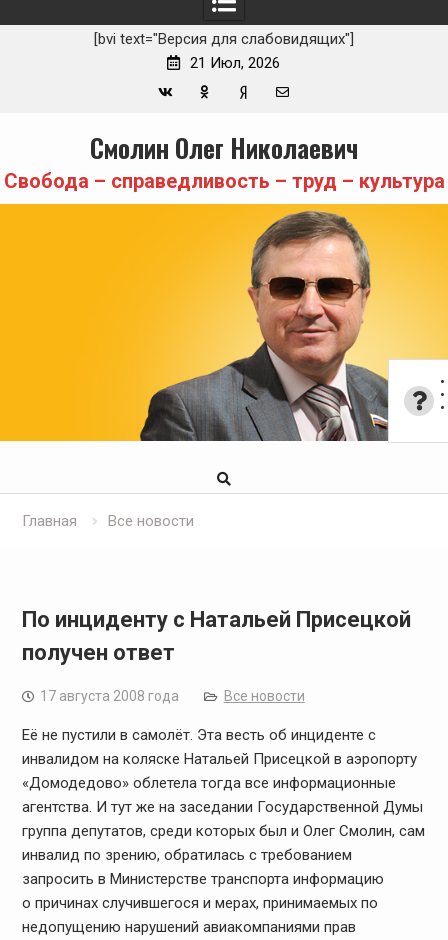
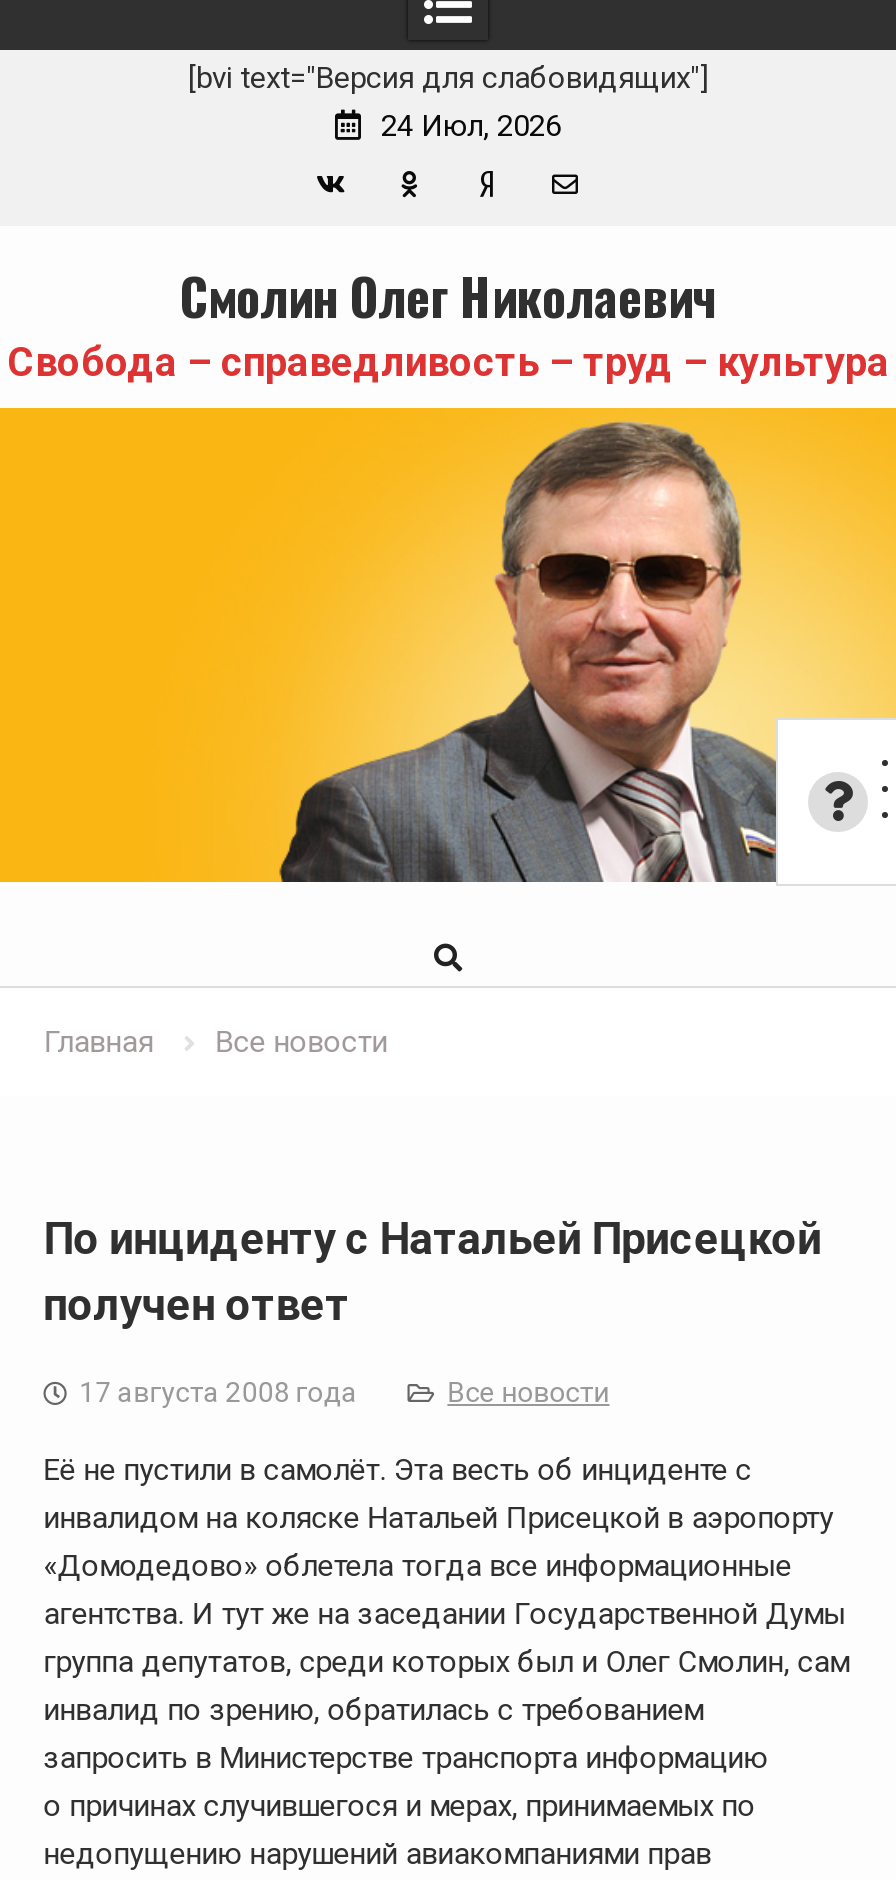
[190,54,280,72] 21 Июл, 2026 -> [381,108,561,144] 24 Июл, 2026

